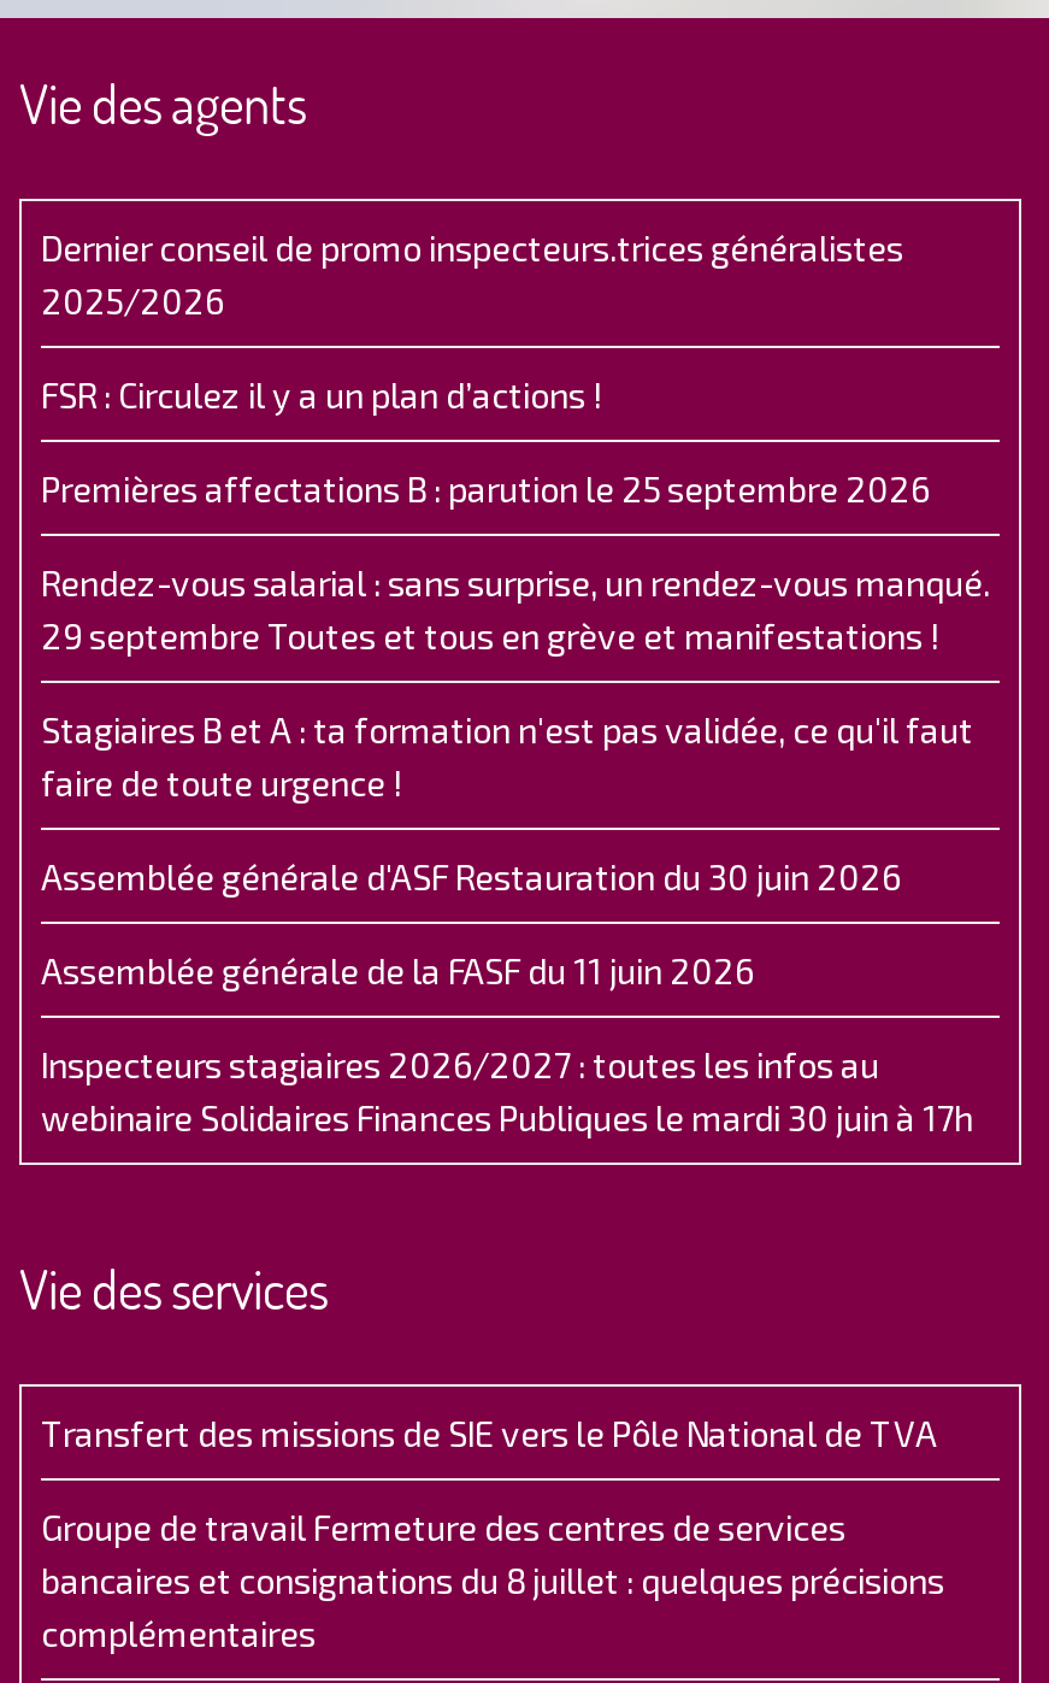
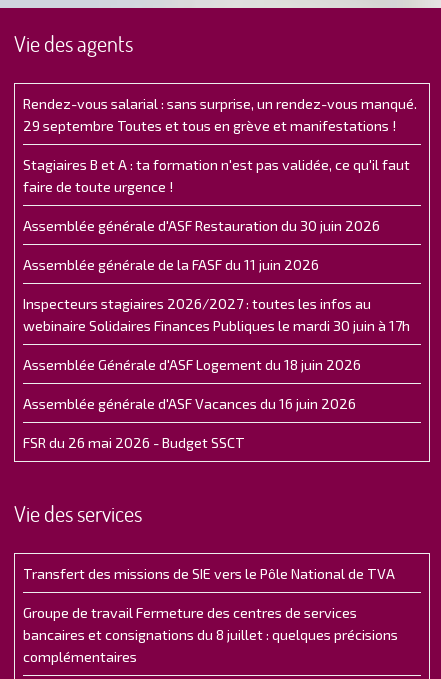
[41,228,930,510] Dernier conseil de promo inspecteurs.trices généralistes | 2025/2026 | FSR : Circulez il y a un plan d’actions ! | Premières affectations B : parution le 25 septembre 2026 -> none
moved [41,563,990,1138] -> [23,95,417,334]: Rendez-vous salarial : sans surprise, un rendez-vous manqué. | 29 septembre Toutes et tous en grève et manifestations ! | Stagiaires B et A : ta formation n'est pas validée, ce qu'il faut | faire de toute urgence ! | Assemblée générale d'ASF Restauration du 30 juin 2026 | Assemblée générale de la FASF du 11 juin 2026 | Inspecteurs stagiaires 2026/2027 : toutes les infos au | webinaire Solidaires Finances Publiques le mardi 30 juin à 17h
none -> [23,356,361,451] Assemblée Générale d'ASF Logement du 18 juin 2026 | Assemblée générale d'ASF Vacances du 16 juin 2026 | FSR du 26 mai 2026 - Budget SSCT

